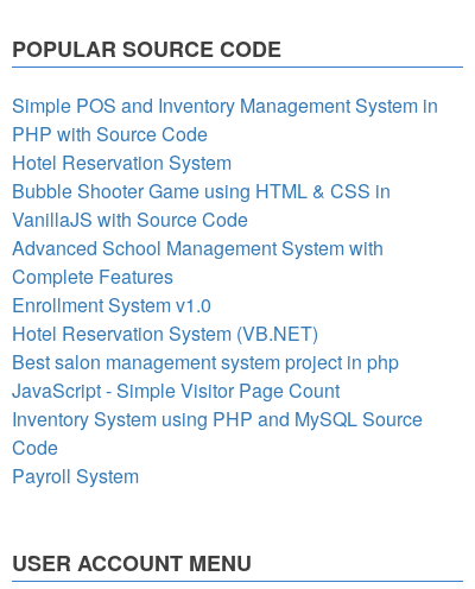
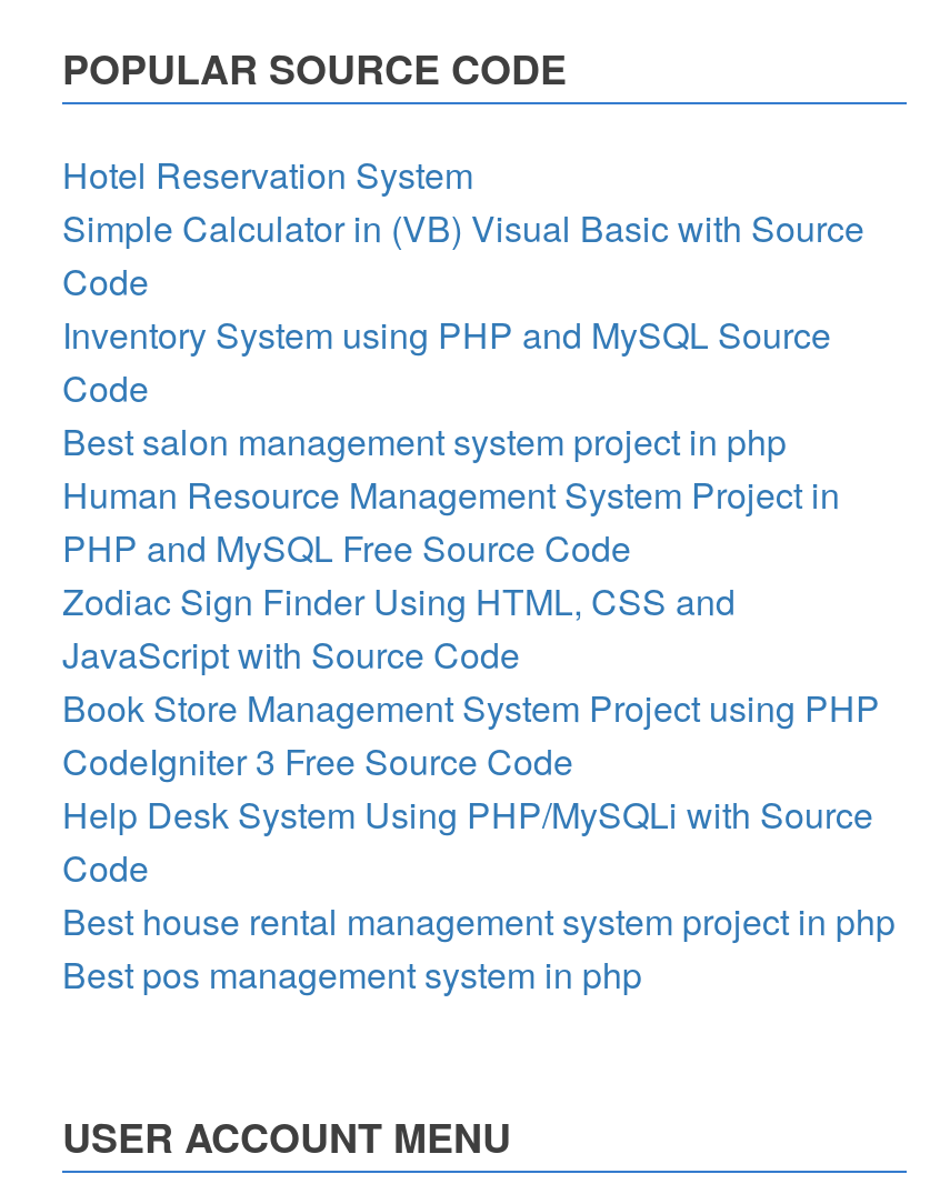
[12,91,438,147] Simple POS and Inventory Management System in | PHP with Source Code -> none
moved [12,148,232,176] -> [62,149,473,200]: Hotel Reservation System
[12,177,391,404] Bubble Shooter Game using HTML & CSS in | VanillaJS with Source Code | Advanced School Management System with | Complete Features | Enrollment System v1.0 | Hotel Reservation System (VB.NET) | JavaScript - Simple Visitor Page Count -> [62,202,864,307] Simple Calculator in (VB) Visual Basic with Source | Code
moved [12,348,399,375] -> [62,415,787,466]: Best salon management system project in php
moved [12,405,423,461] -> [62,309,831,413]: Inventory System using PHP and MySQL Source | Code
[12,462,139,489] Payroll System -> [62,469,896,1000] Human Resource Management System Project in | PHP and MySQL Free Source Code | Zodiac Sign Finder Using HTML, CSS and | JavaScript with Source Code | Book Store Management System Project using PHP | CodeIgniter 3 Free Source Code | Help Desk System Using PHP/MySQLi with Source | Code | Best house rental management system project in php | Best pos management system in php

